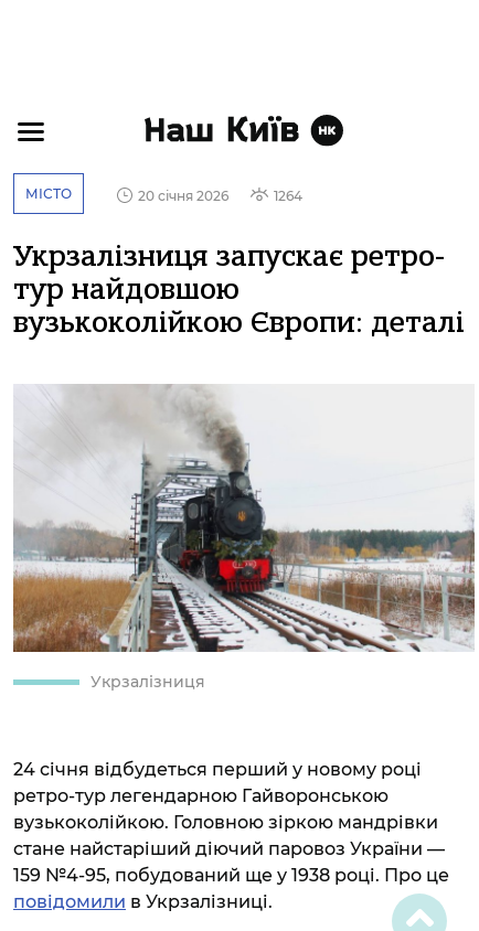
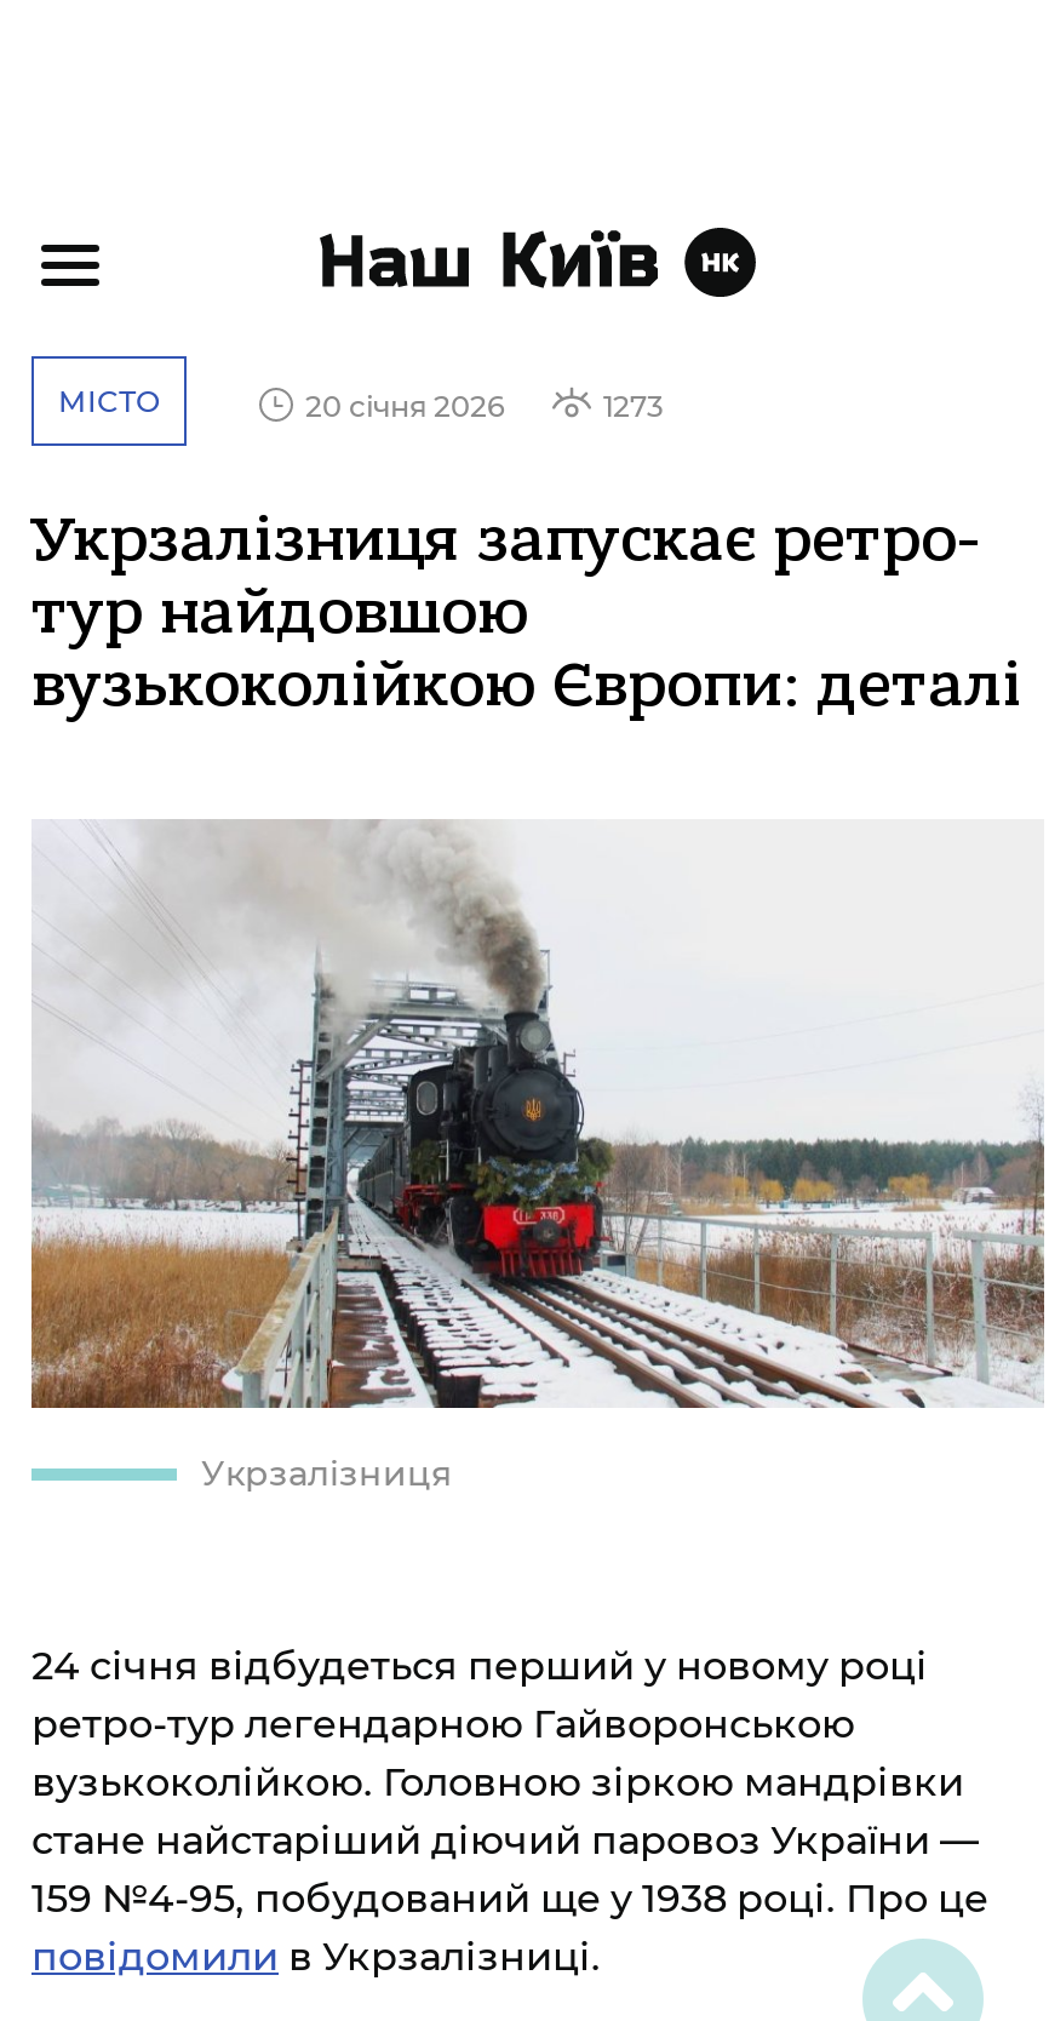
[274,188,302,205] 1264 -> [603,389,664,425] 1273

